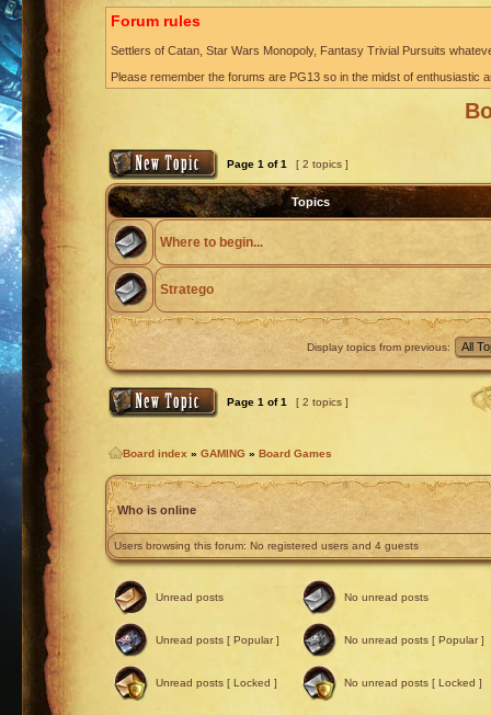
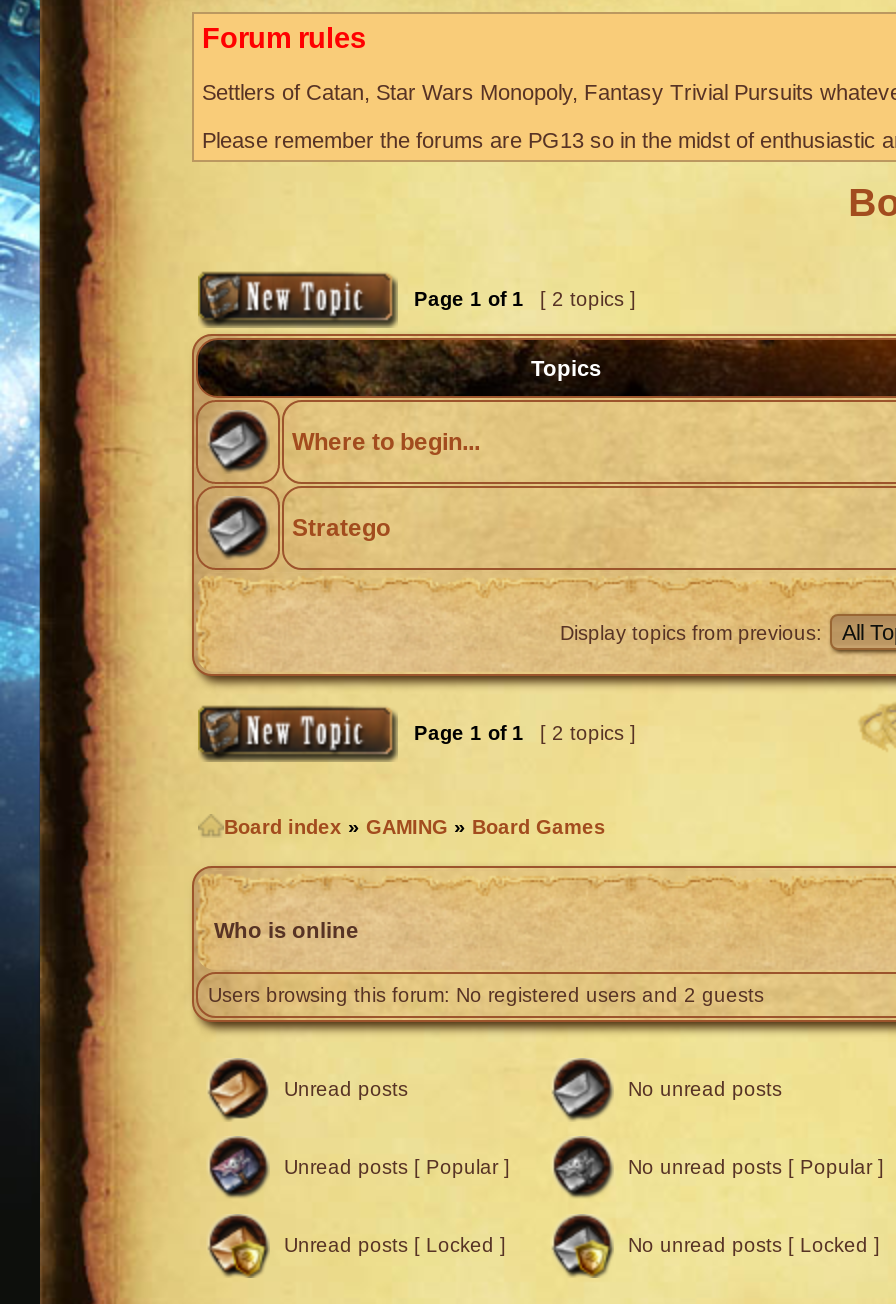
[114,540,419,552] Users browsing this forum: No registered users and 4 guests -> [208,984,764,1006] Users browsing this forum: No registered users and 2 guests

